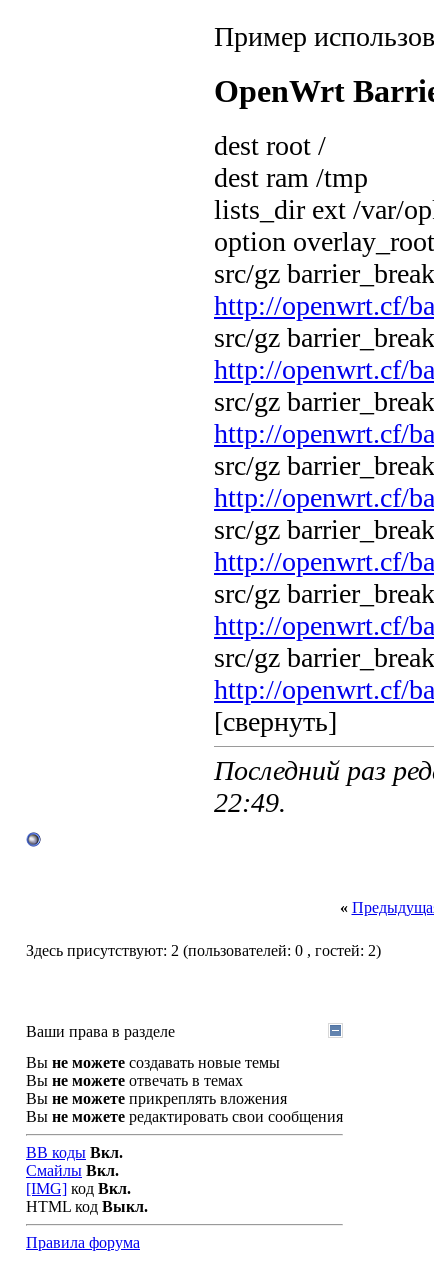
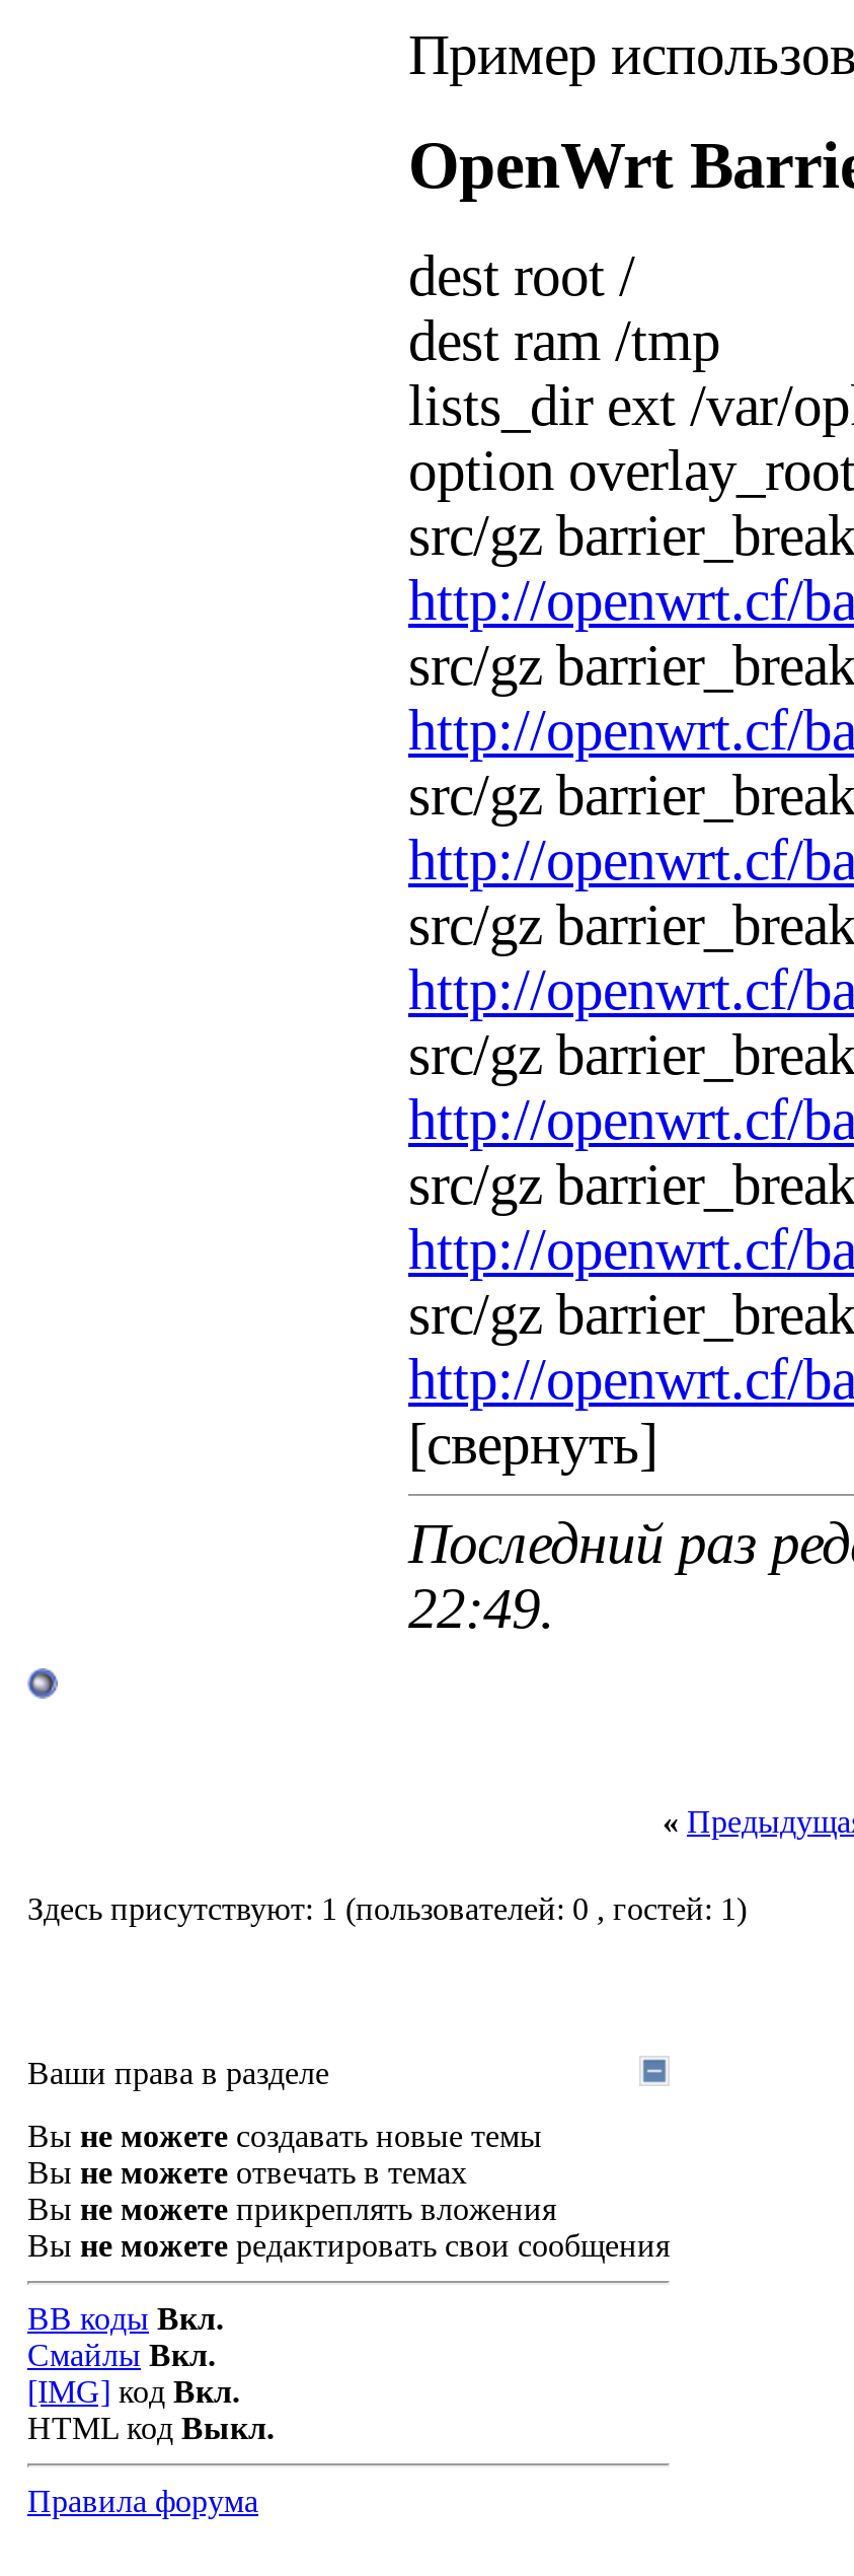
[26,942,381,959] Здесь присутствуют: 2 (пользователей: 0 , гостей: 2) -> [27,1891,747,1926] Здесь присутствуют: 1 (пользователей: 0 , гостей: 1)

